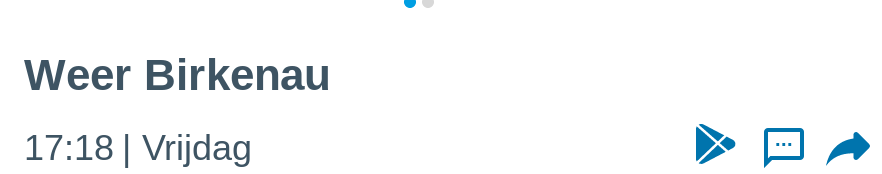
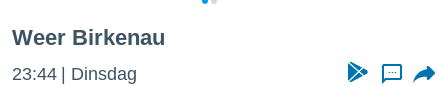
[24,128,252,168] 17:18 Vrijdag -> [12,64,137,84] 23:44 Dinsdag

